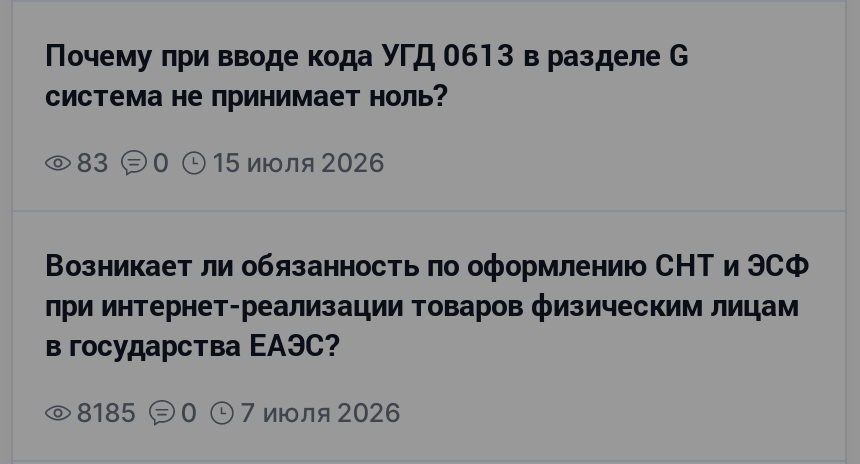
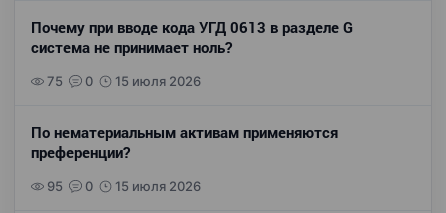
[76,147,385,179] 83 0 15 июля 2026 -> [47,73,201,89] 75 0 15 июля 2026
[45,245,809,365] Возникает ли обязанность по оформлению СНТ и ЭСФ | при интернет-реализации товаров физическим лицам | в государства ЕАЭС? -> [31,122,338,162] По нематериальным активам применяются | преференции?
[76,397,136,429] 8185 -> [47,178,63,194] 95
[241,397,401,429] 7 июля 2026 -> [115,178,201,194] 15 июля 2026

